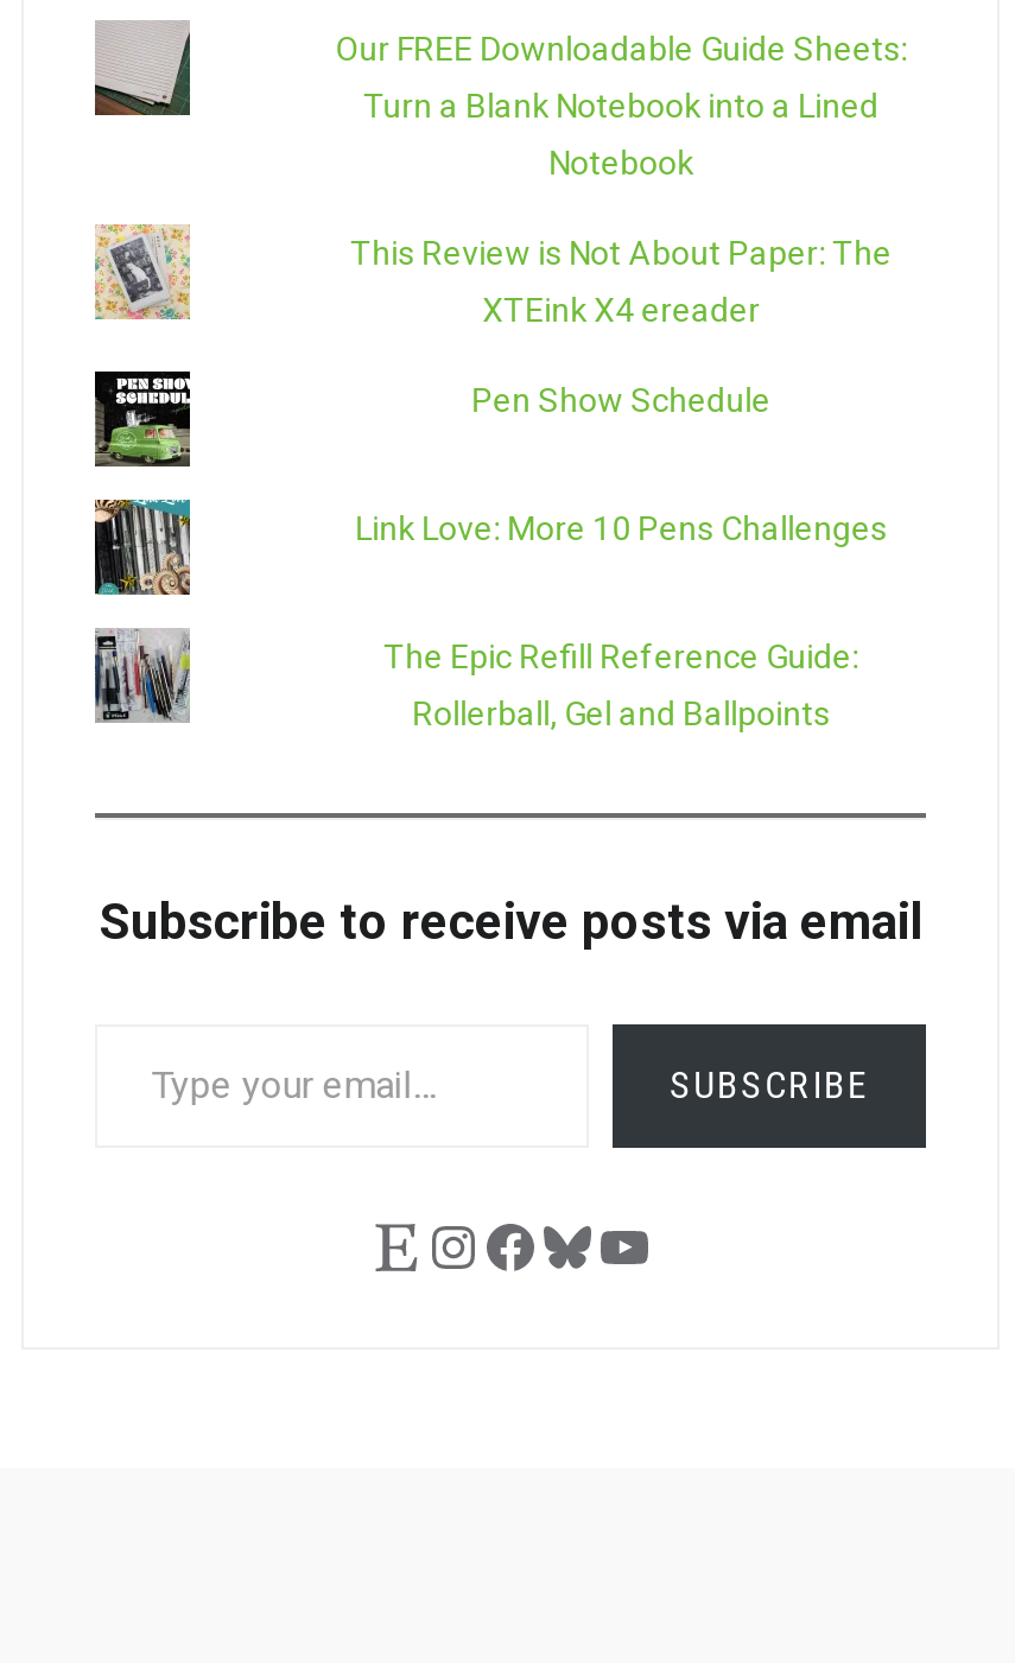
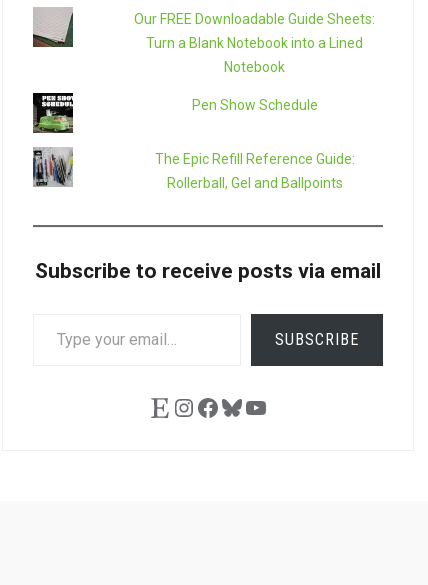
[93,222,192,322] [image] -> none
[350,233,892,328] This Review is Not About Paper: The | XTEink X4 ereader -> none
[95,500,190,597] [image] -> none
[355,509,887,546] Link Love: More 10 Pens Challenges -> none

